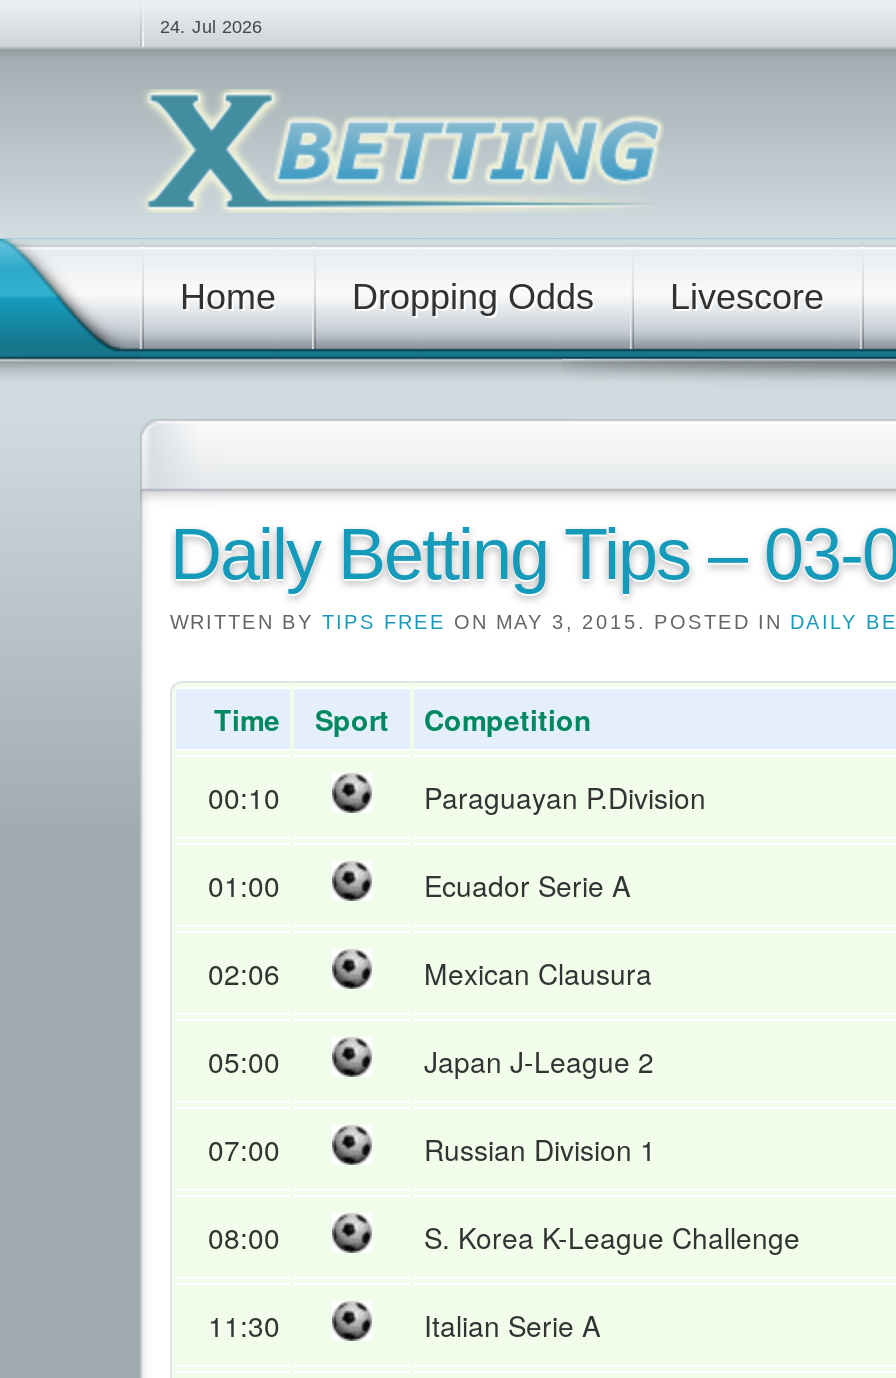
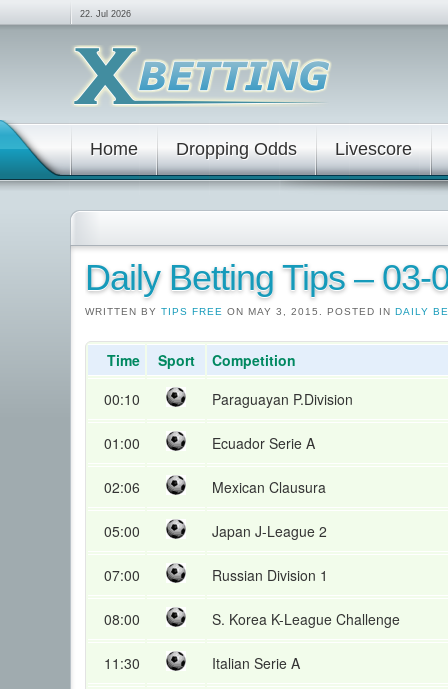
[160,17,262,37] 24. Jul 2026 -> [80,9,131,19] 22. Jul 2026

